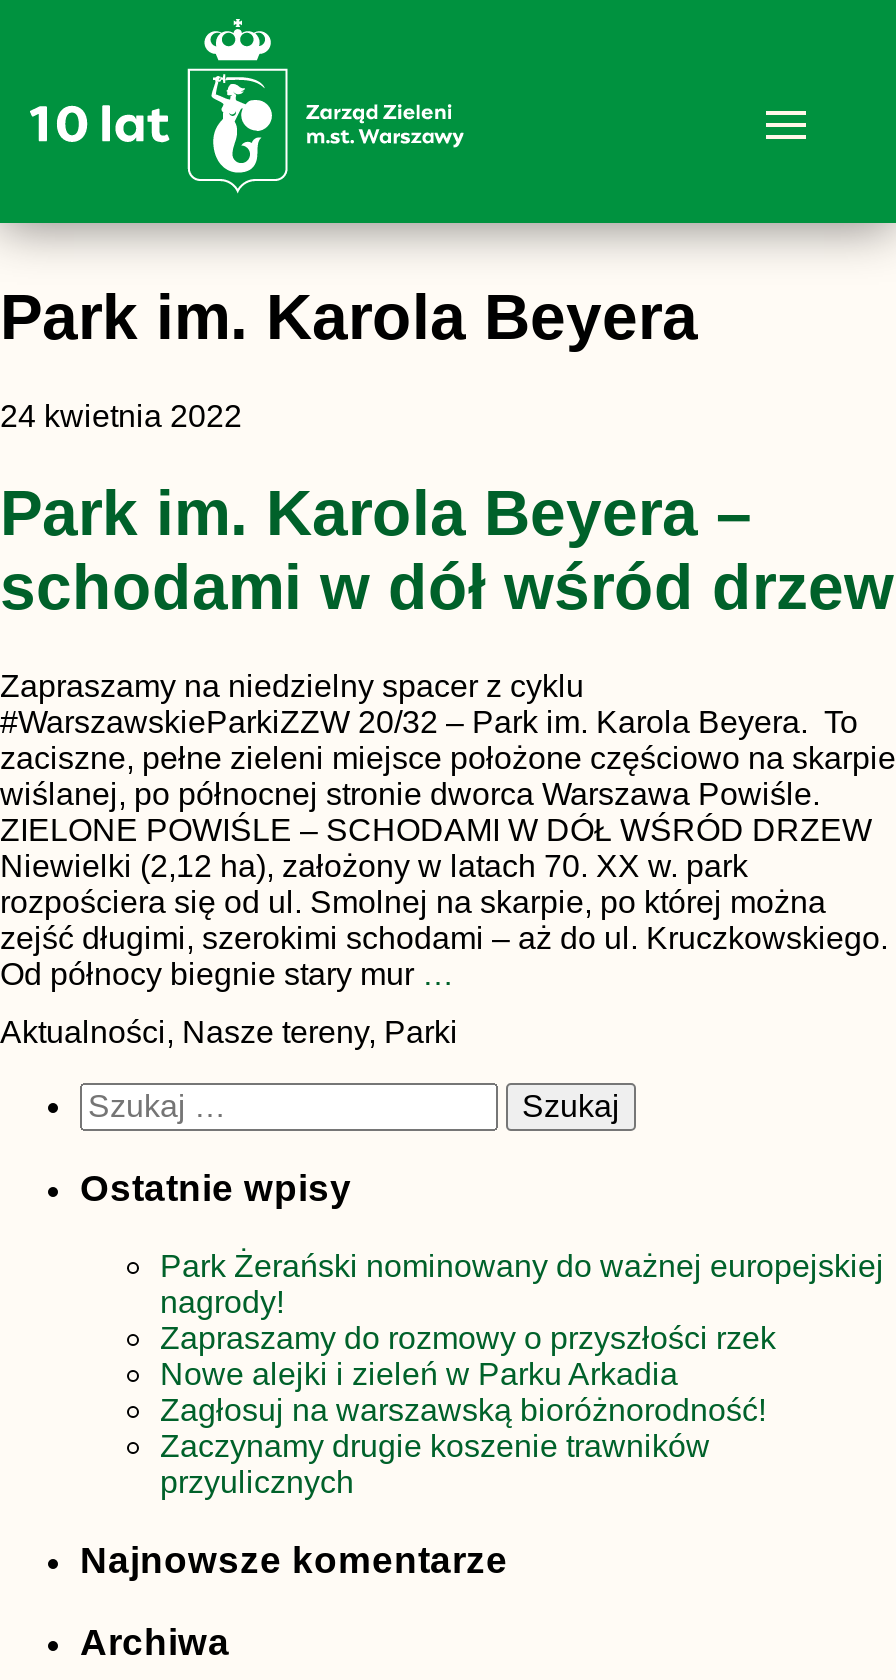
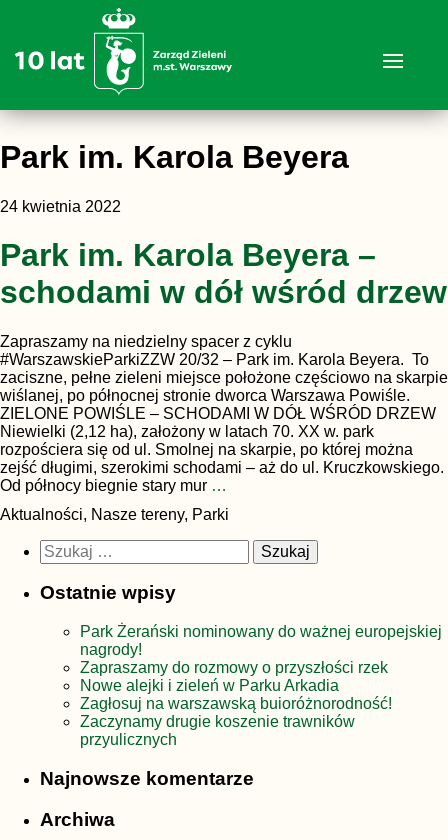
[160,1393,766,1427] Zagłosuj na warszawską bioróżnorodność! -> [80,695,392,712] Zagłosuj na warszawską buioróżnorodność!

